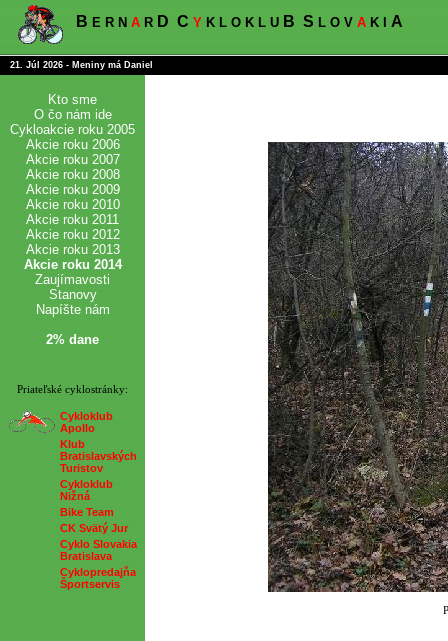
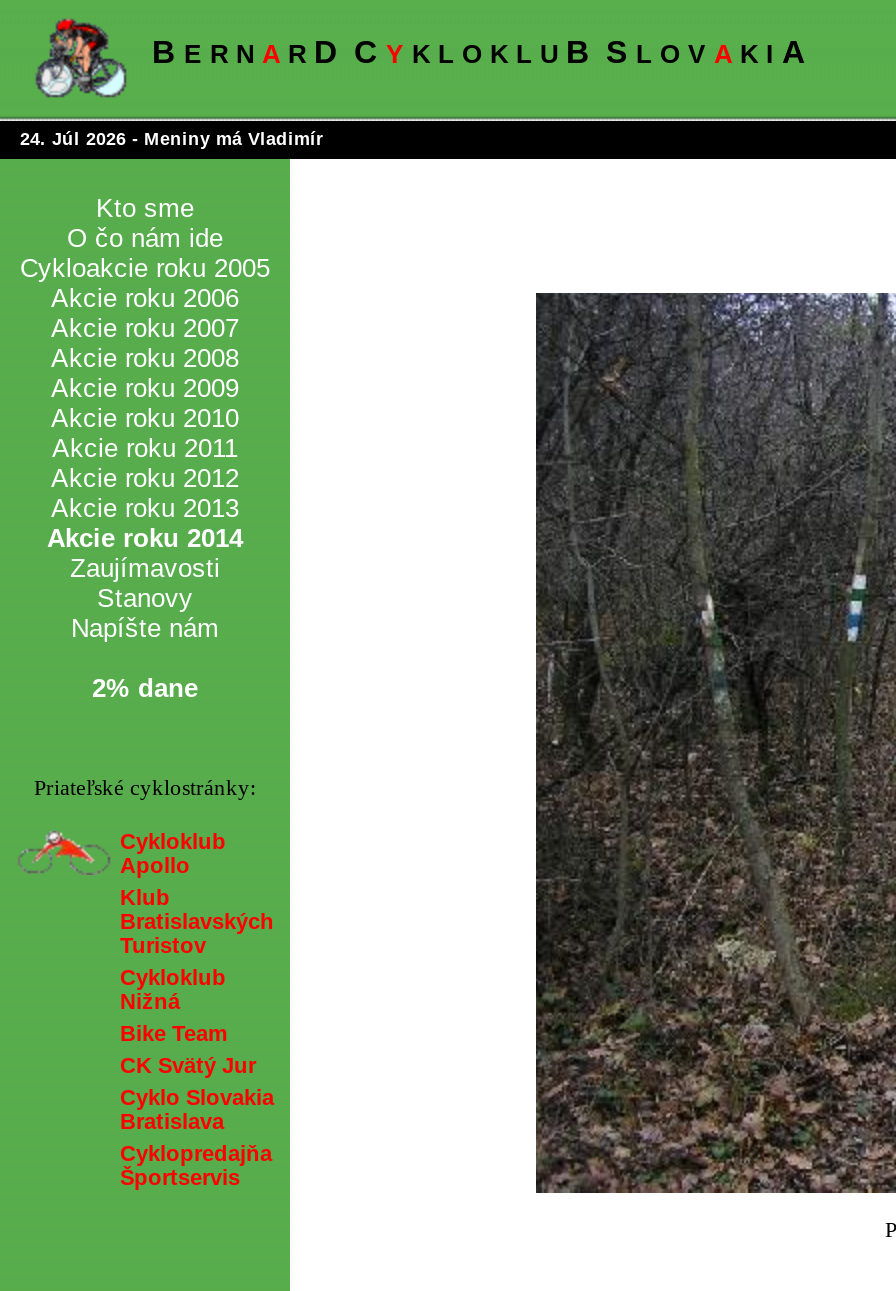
[10,60,153,70] 21. Júl 2026 - Meniny má Daniel -> [20,129,324,149] 24. Júl 2026 - Meniny má Vladimír

